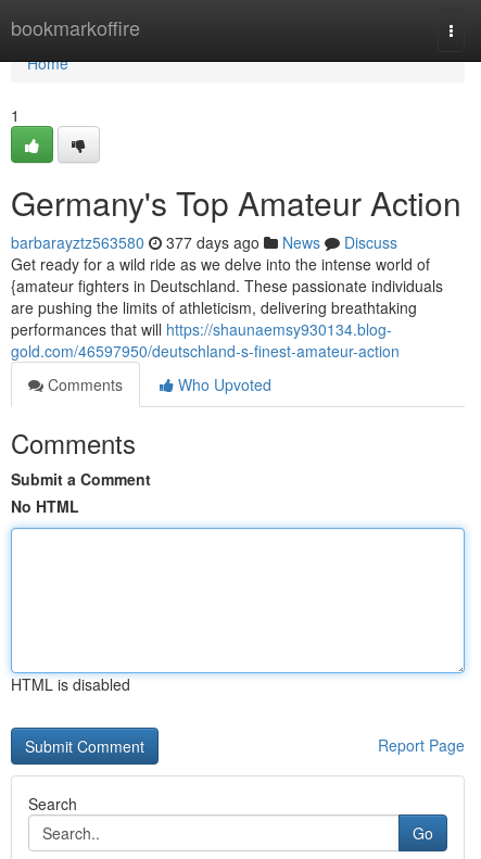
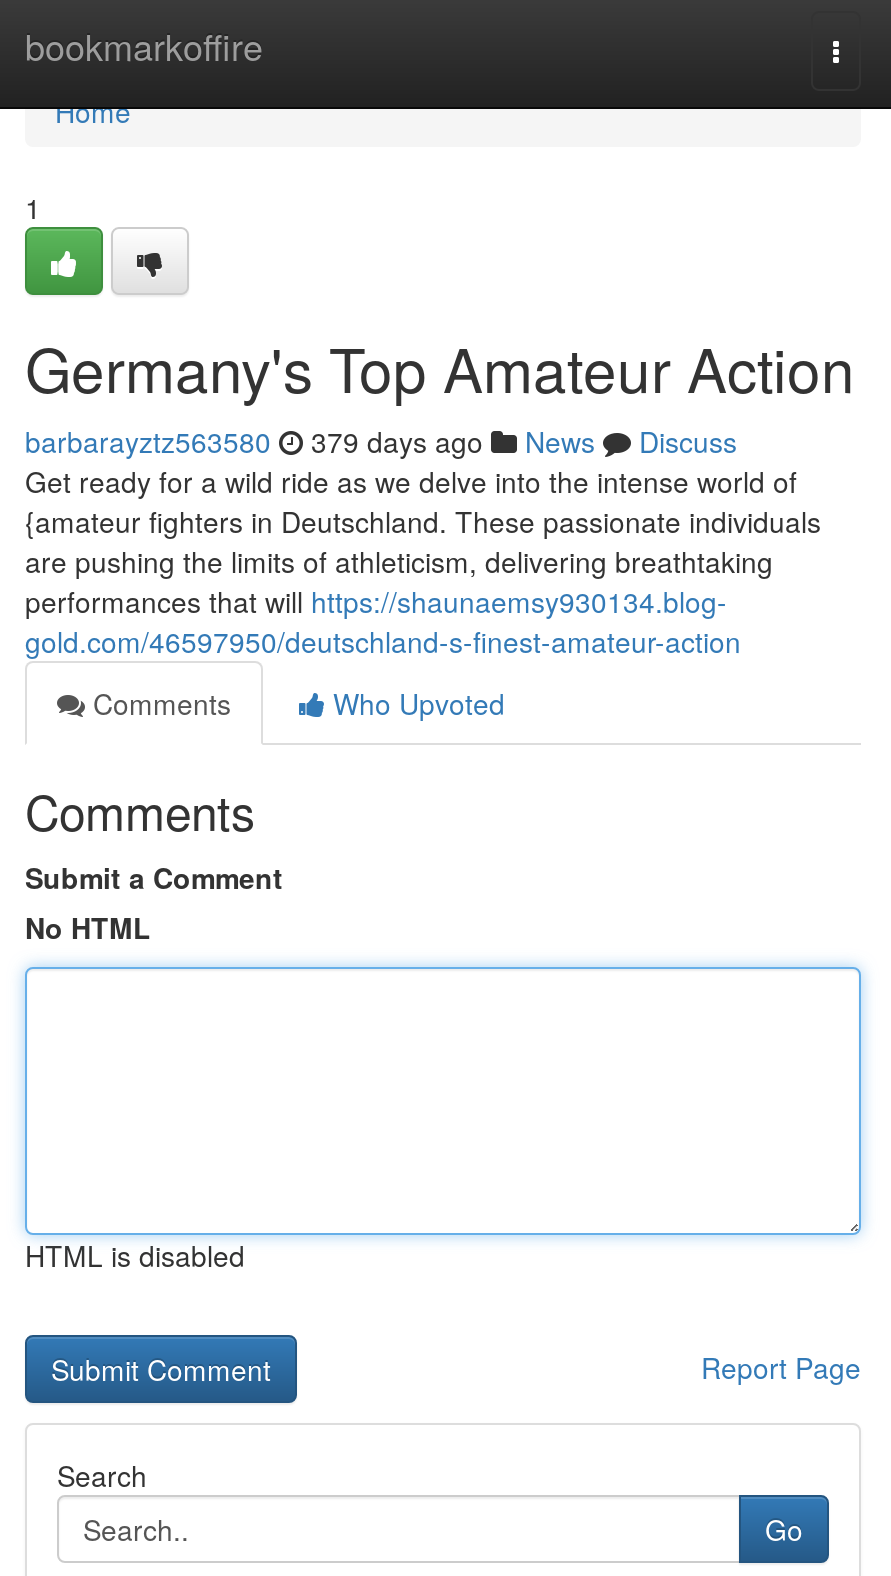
[11,231,397,253] barbarayztz563580 377 days ago News Discuss -> [25,421,737,461] barbarayztz563580 379 days ago News Discuss

